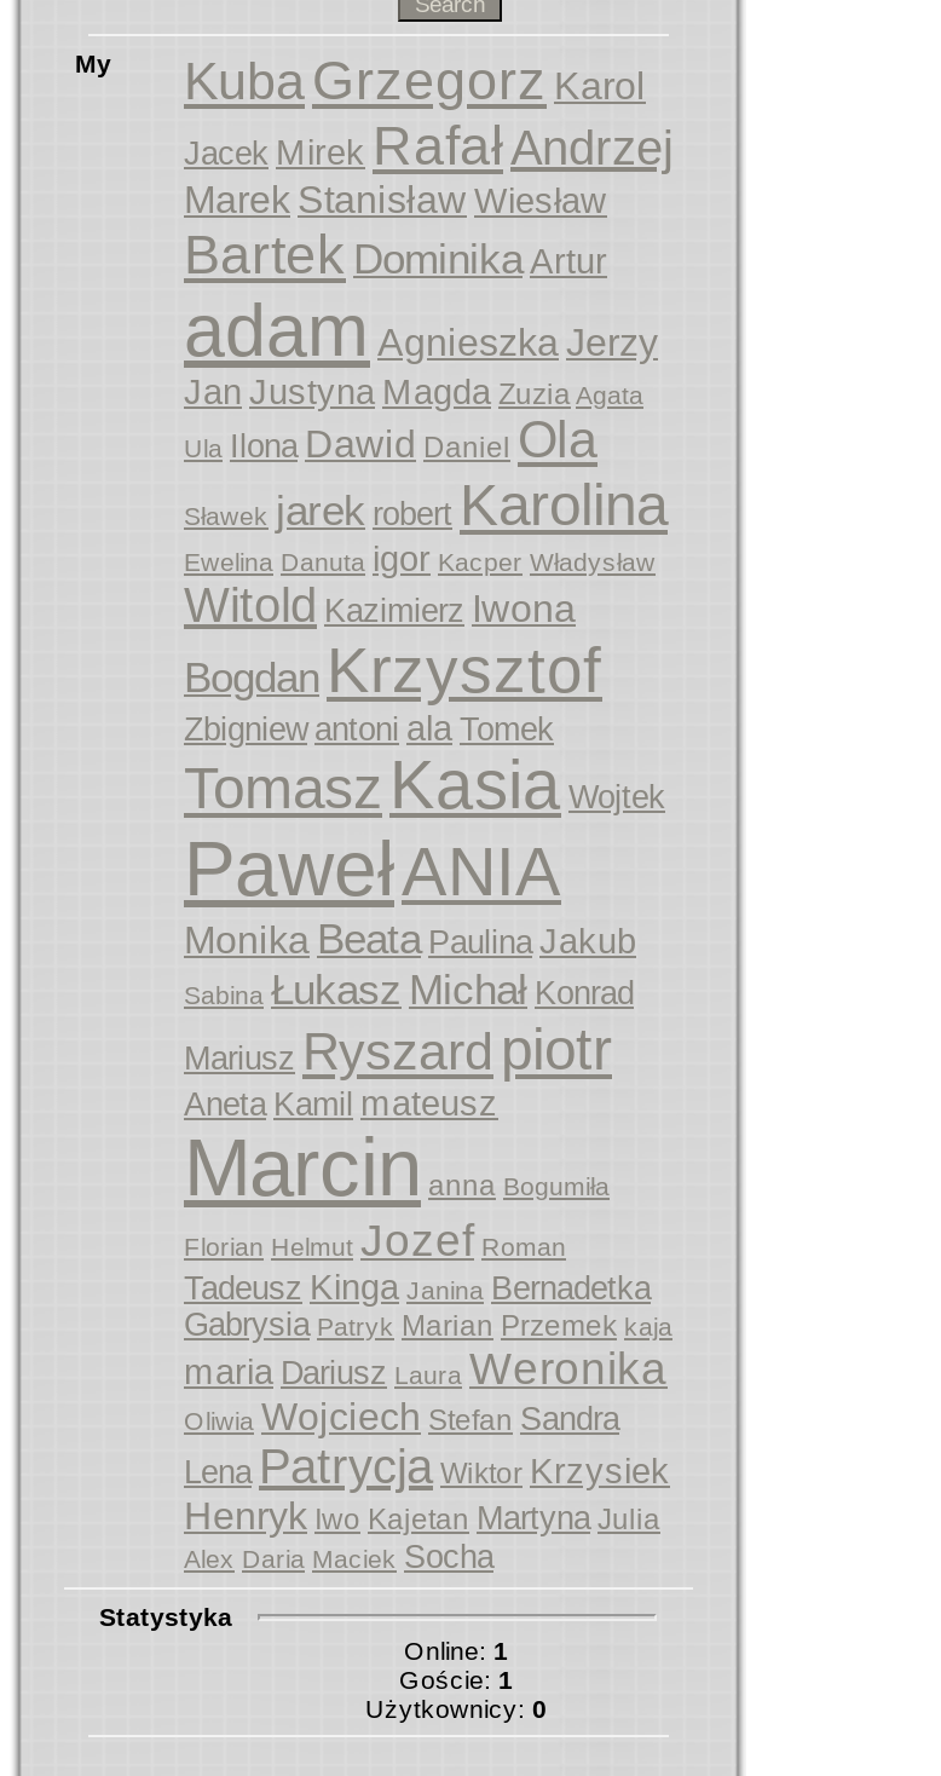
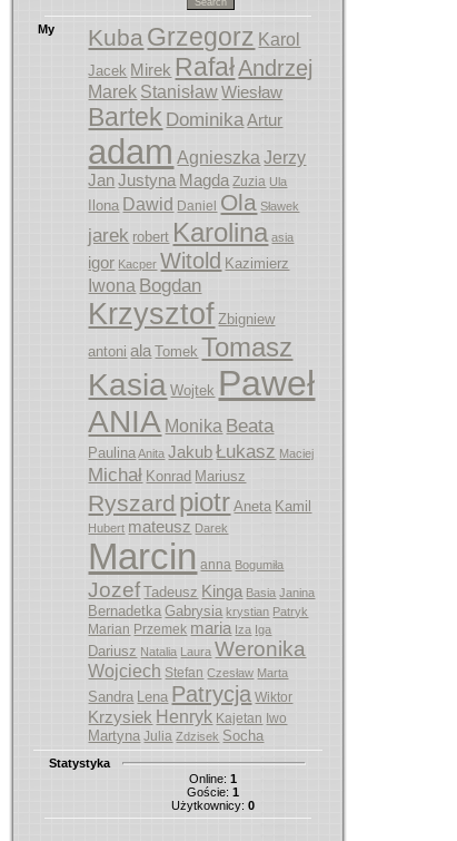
[184,373,668,1123] Jan Justyna Magda Zuzia Agata | Ula Ilona Dawid Daniel Ola | Sławek jarek robert Karolina | Ewelina Danuta igor Kacper Władysław | Witold Kazimierz Iwona | Bogdan Krzysztof | Zbigniew antoni ala Tomek | Tomasz Kasia Wojtek | Paweł ANIA | Monika Beata Paulina Jakub | Sabina Łukasz Michał Konrad | Mariusz Ryszard piotr | Aneta Kamil mateusz -> [88,172,315,536] Jan Justyna Magda Zuzia Ula | Ilona Dawid Daniel Ola Sławek | jarek robert Karolina asia | igor Kacper Witold Kazimierz | Iwona Bogdan | Krzysztof Zbigniew | antoni ala Tomek Tomasz | Kasia Wojtek Paweł | ANIA Monika Beata | Paulina Anita Jakub Łukasz Maciej | Michał Konrad Mariusz | Ryszard piotr Aneta Kamil | Hubert mateusz Darek
[184,1215,672,1575] Florian Helmut Jozef Roman | Tadeusz Kinga Janina Bernadetka | Gabrysia Patryk Marian Przemek kaja | maria Dariusz Laura Weronika | Oliwia Wojciech Stefan Sandra | Lena Patrycja Wiktor Krzysiek | Henryk Iwo Kajetan Martyna Julia | Alex Daria Maciek Socha -> [88,578,315,744] Jozef Tadeusz Kinga Basia Janina | Bernadetka Gabrysia krystian Patryk | Marian Przemek maria Iza Iga | Dariusz Natalia Laura Weronika | Wojciech Stefan Czesław Marta | Sandra Lena Patrycja Wiktor | Krzysiek Henryk Kajetan Iwo | Martyna Julia Zdzisek Socha

